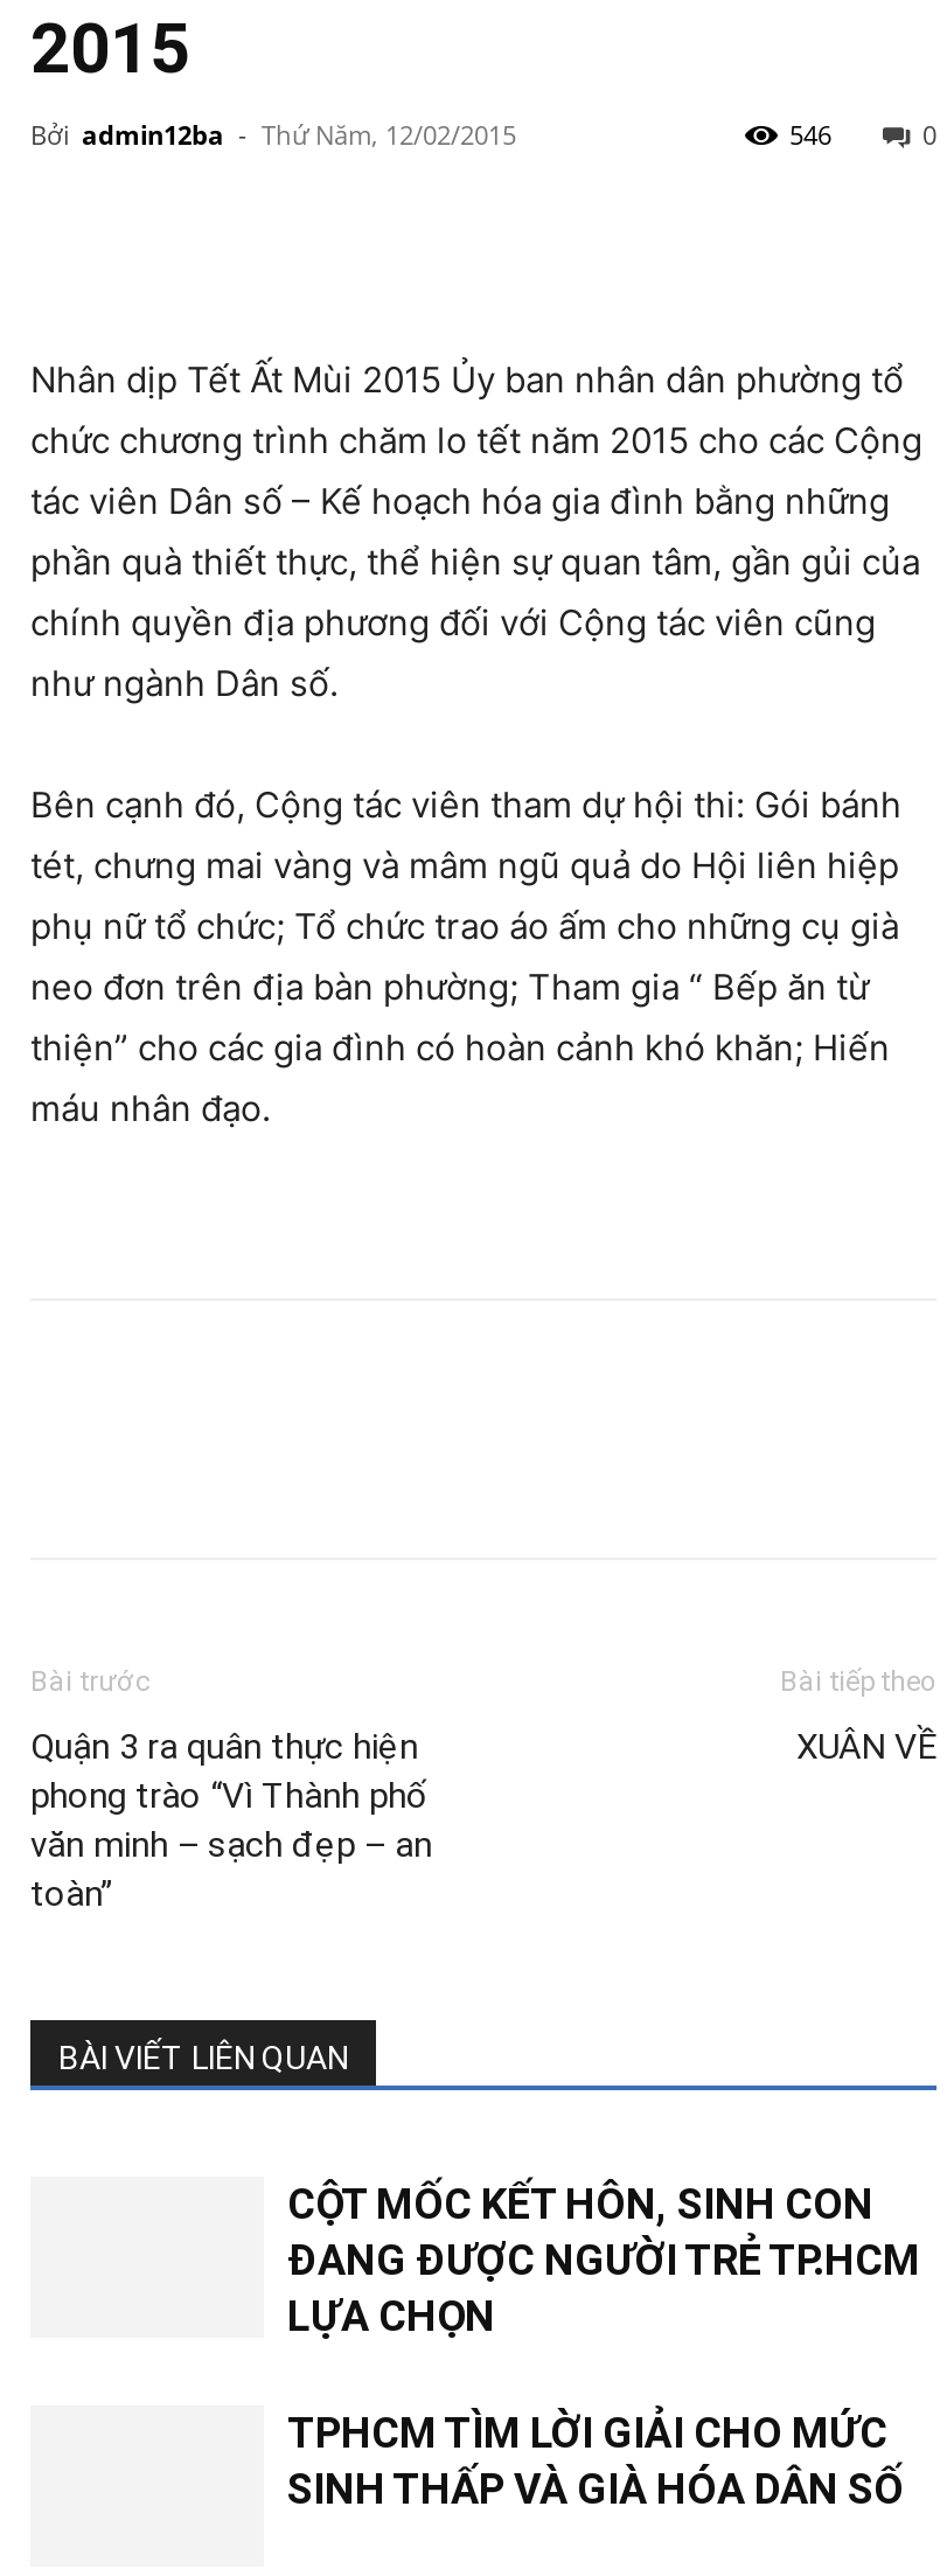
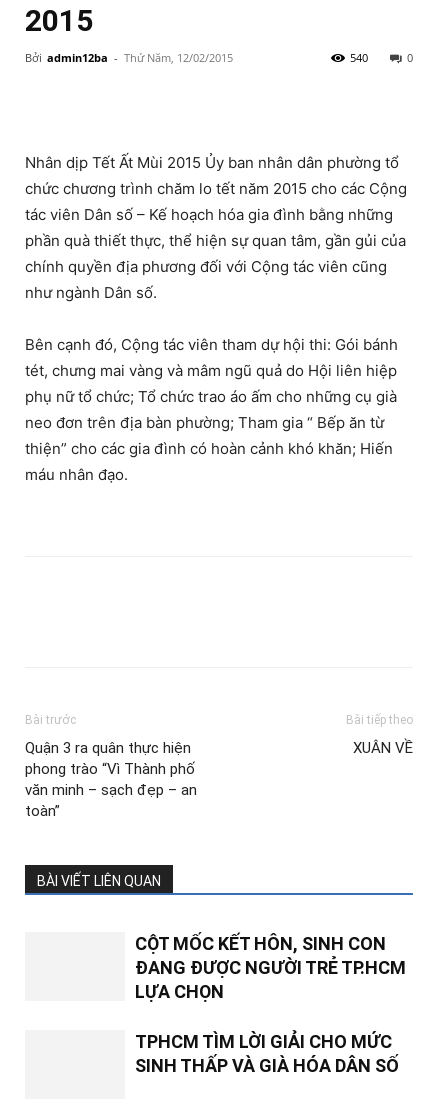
[789,117,831,152] 546 -> [350,50,368,65] 540

